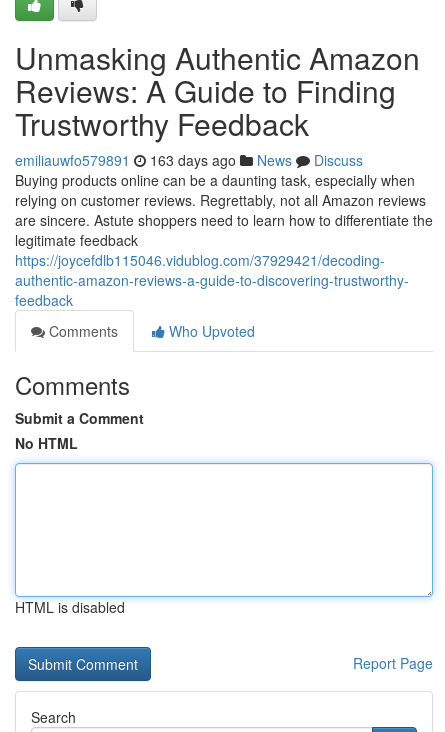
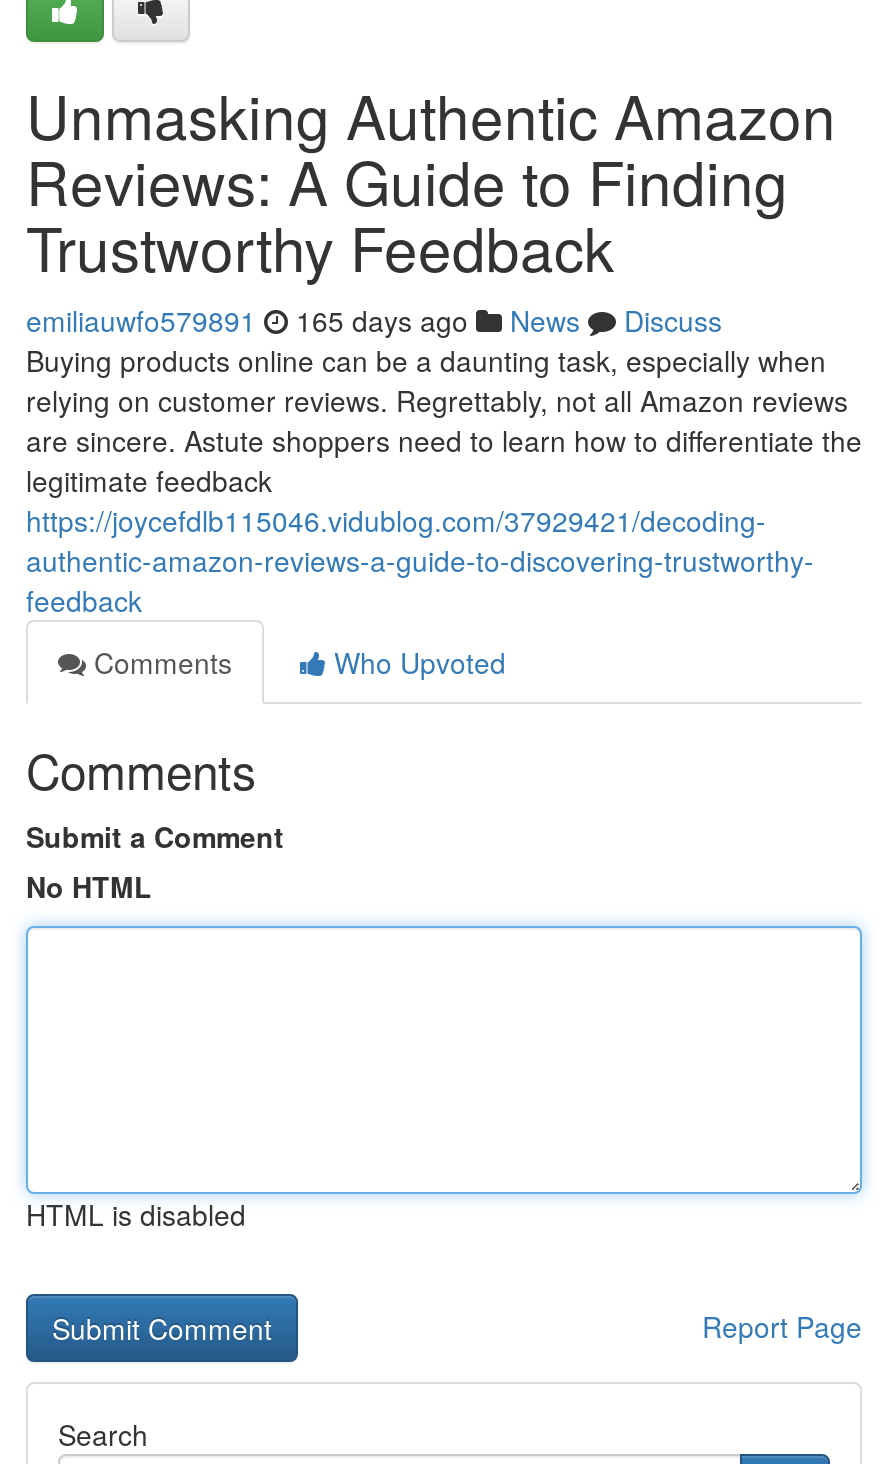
[15,150,363,170] emiliauwfo579891 163 days ago News Discuss -> [26,300,722,340] emiliauwfo579891 165 days ago News Discuss

